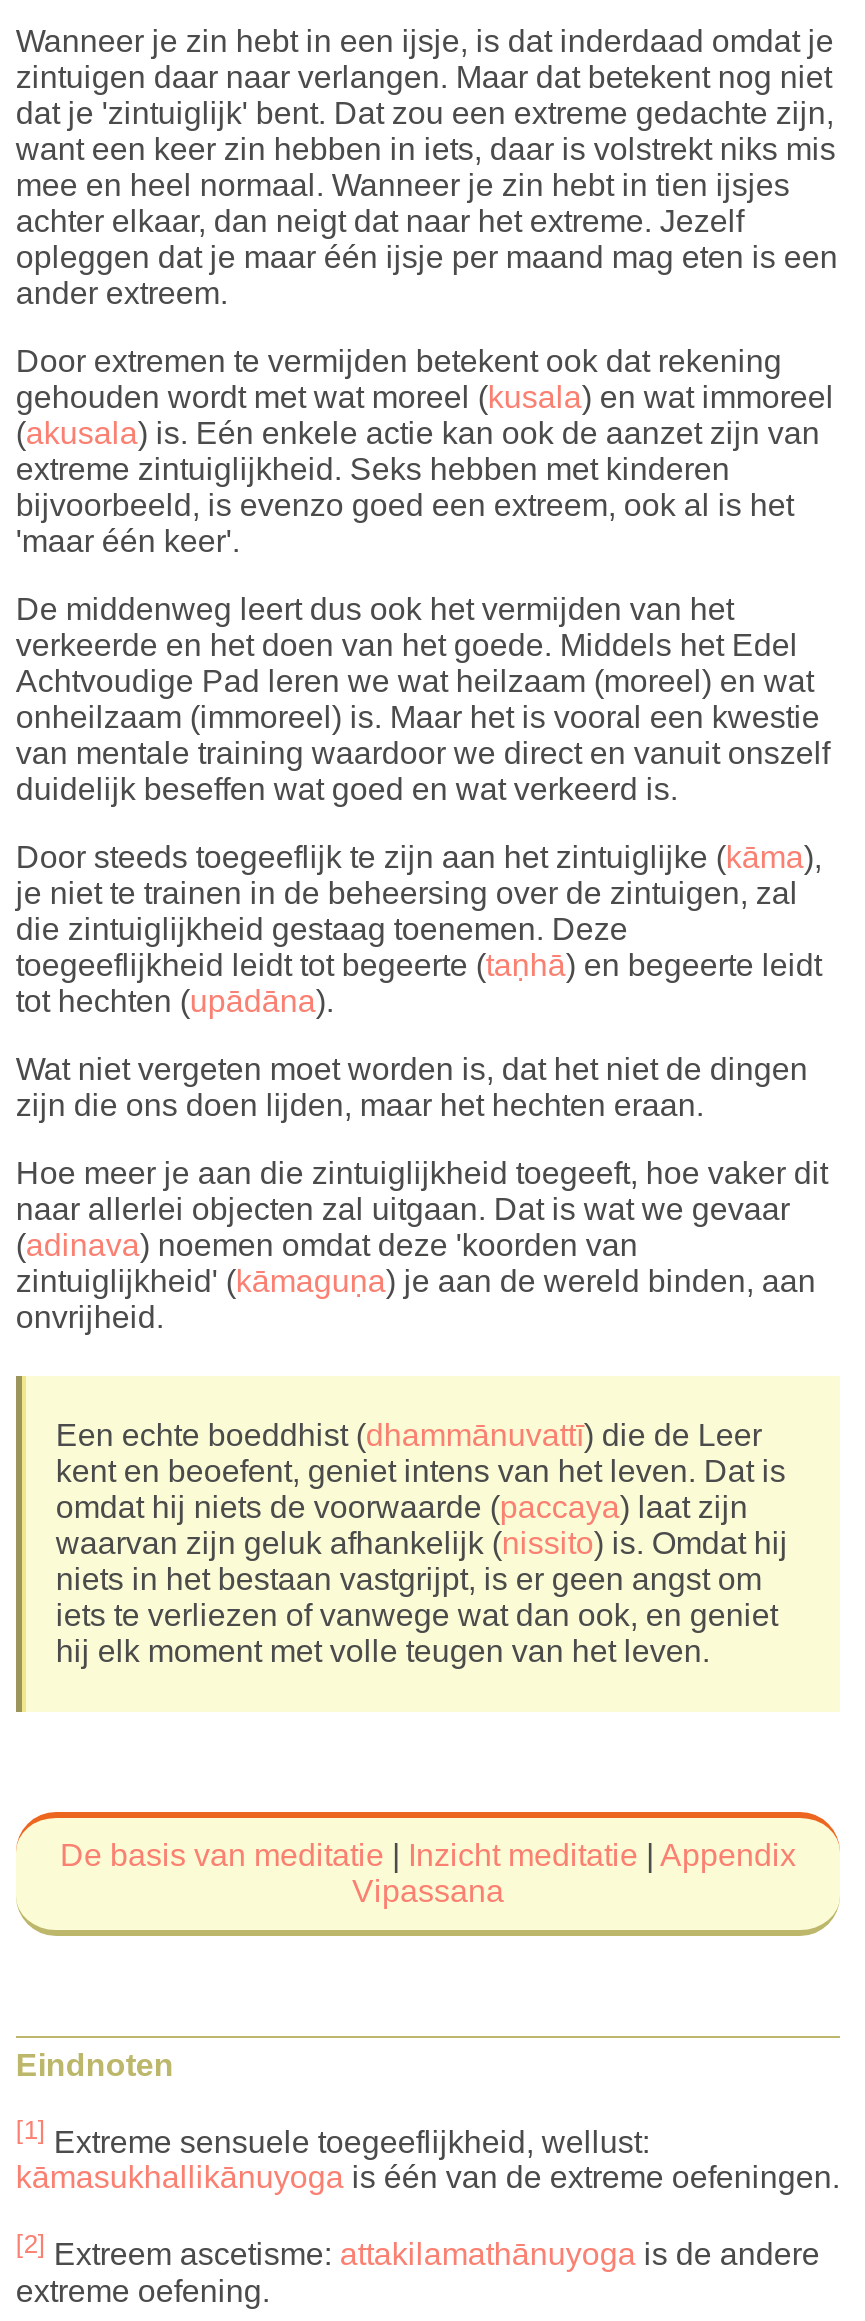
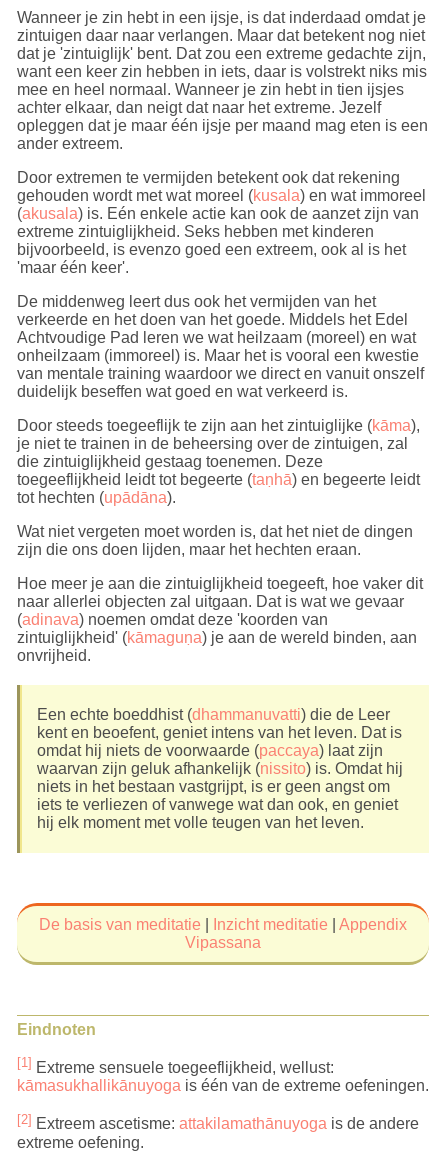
[56,1418,762,1452] Een echte boeddhist (dhammānuvattī) die de Leer -> [37,706,390,723] Een echte boeddhist (dhammanuvatti) die de Leer

